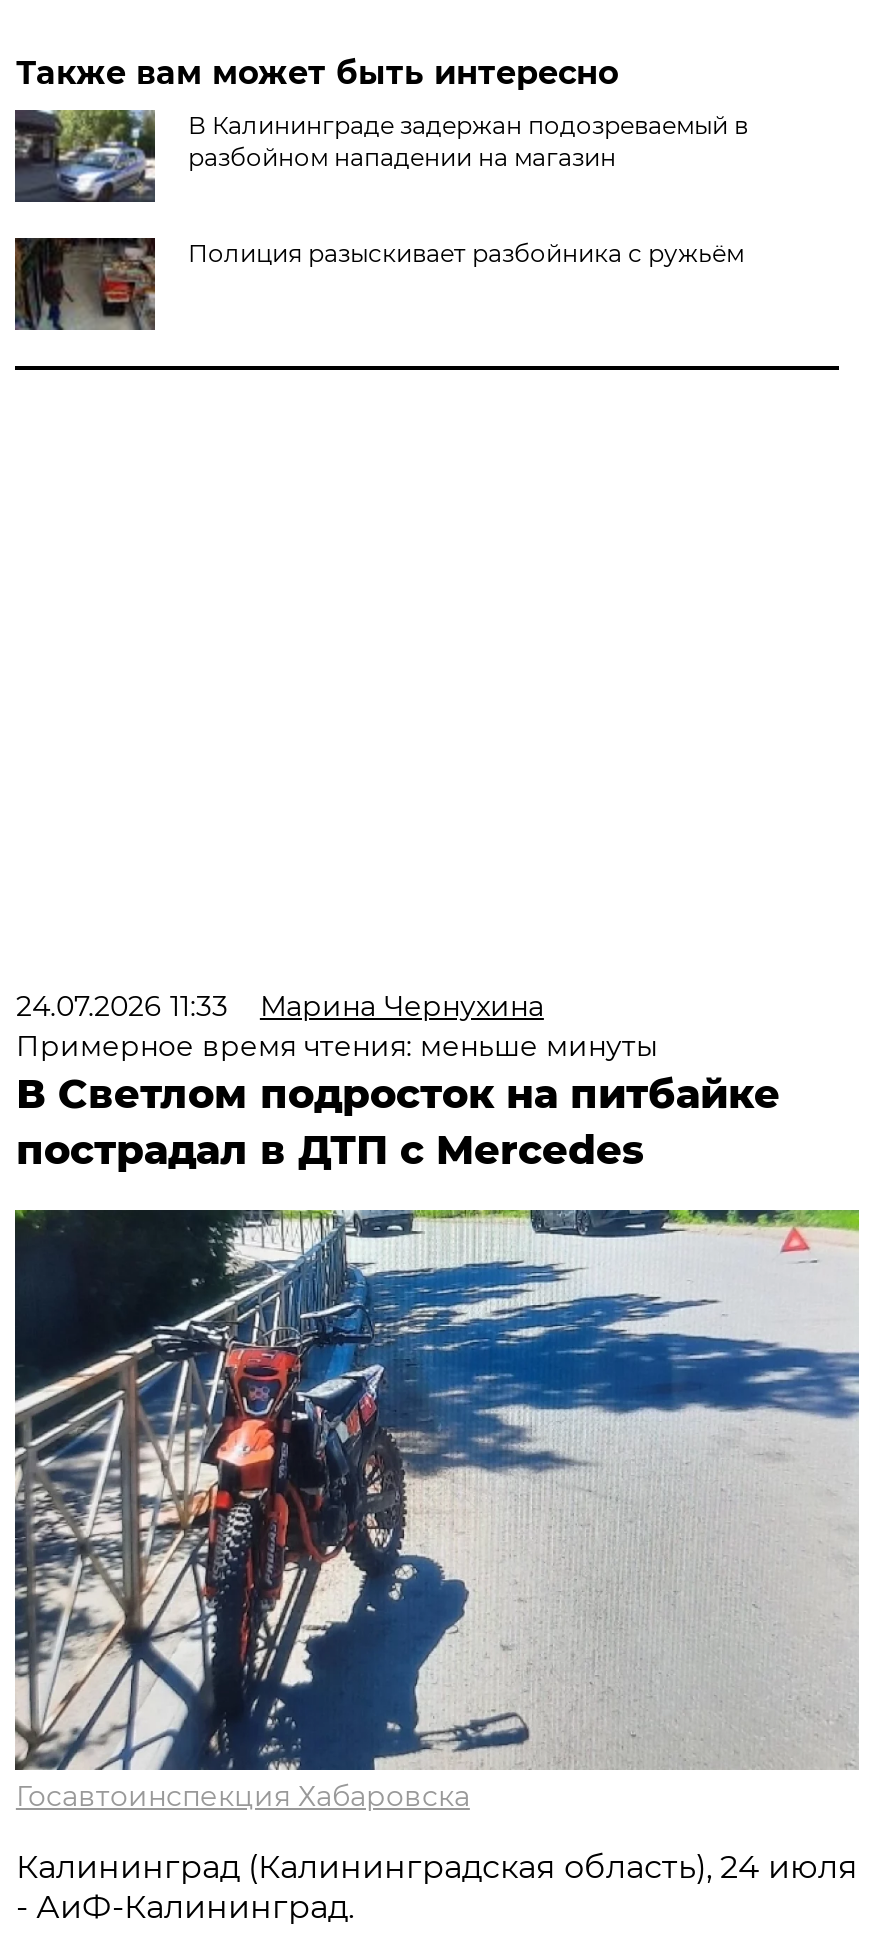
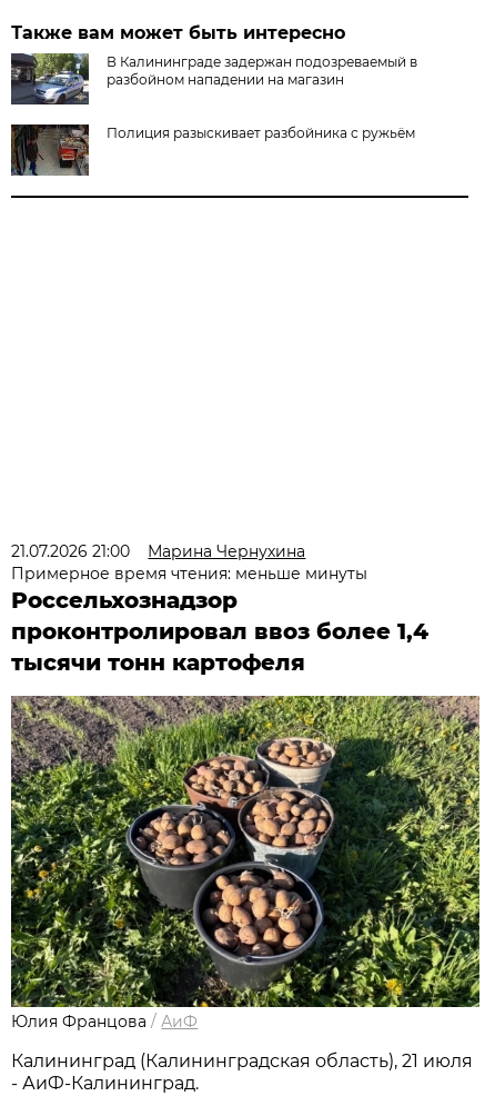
[16,988,544,1024] 24.07.2026 11:33 Марина Чернухина -> [12,541,306,561] 21.07.2026 21:00 Марина Чернухина
[16,1070,780,1174] В Светлом подросток на питбайке | пострадал в ДТП с Mercedes -> [12,587,429,676] Россельхознадзор | проконтролировал ввоз более 1,4 | тысячи тонн картофеля
[13,1208,861,1814] [image] | Госавтоинспекция Хабаровска -> [10,695,481,1031] [image] | Юлия Францова / АиФ
[16,1848,858,1886] Калининград (Калининградская область), 24 июля -> [12,1050,473,1071] Калининград (Калининградская область), 21 июля

